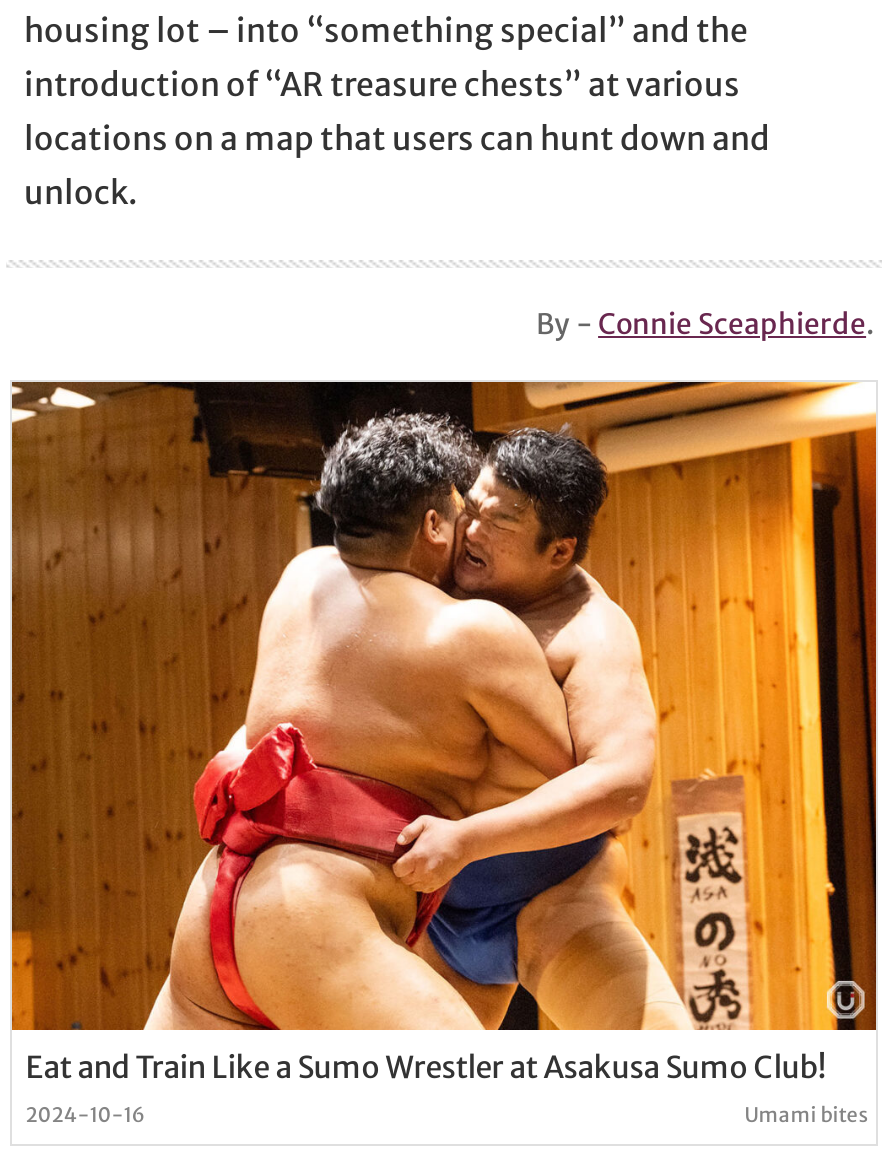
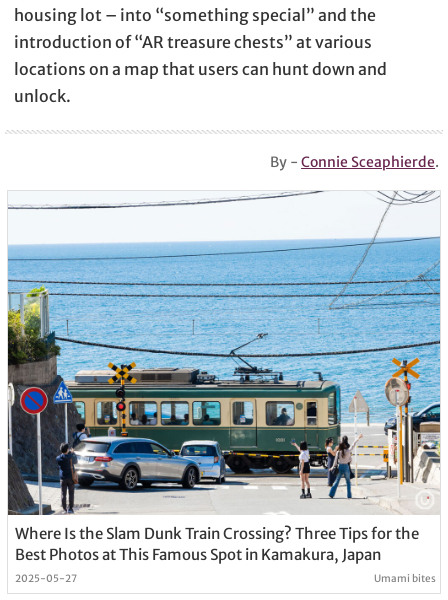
[10,380,878,1129] [image] | Eat and Train Like a Sumo Wrestler at Asakusa Sumo Club! | 2024-10-16 -> [7,190,441,585] [image] | Where Is the Slam Dunk Train Crossing? Three Tips for the | Best Photos at This Famous Spot in Kamakura, Japan | 2025-05-27

